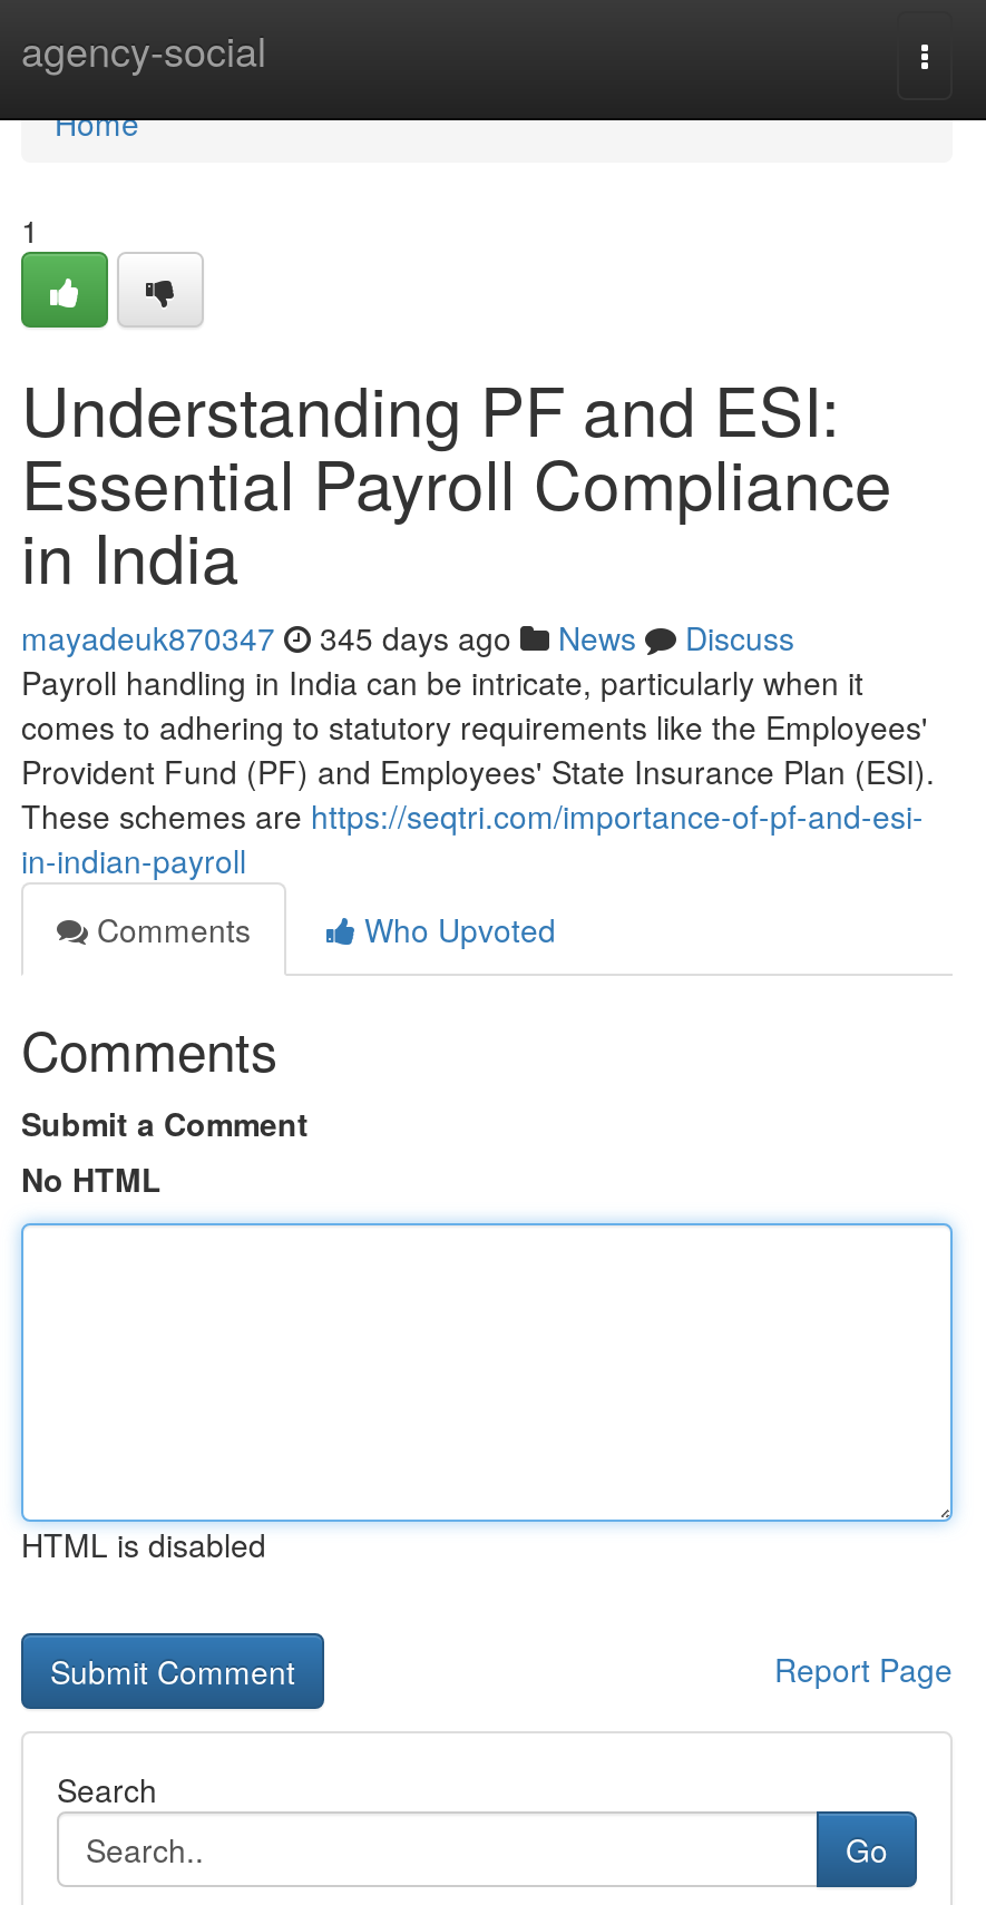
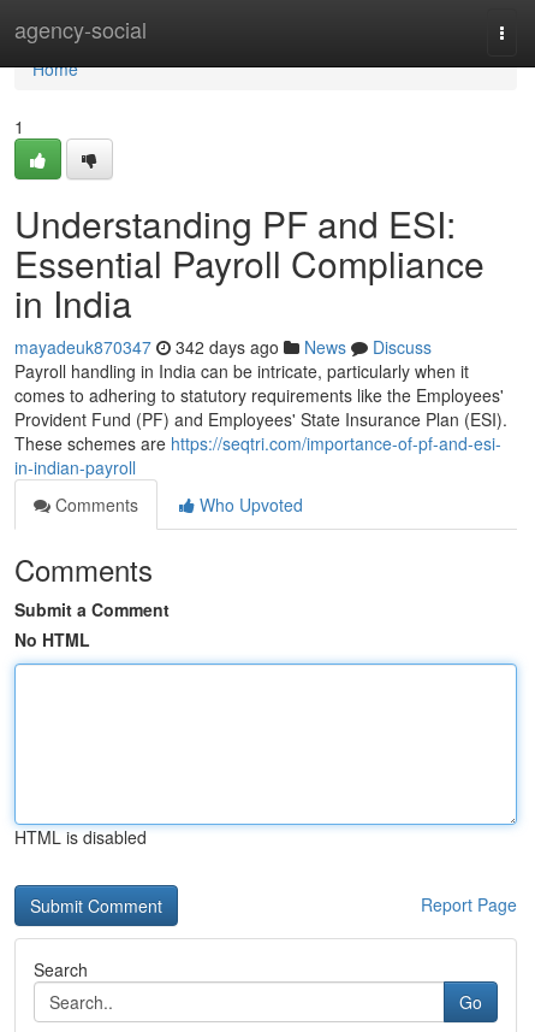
[21,615,794,660] mayadeuk870347 345 days ago News Discuss -> [14,335,432,359] mayadeuk870347 342 days ago News Discuss

